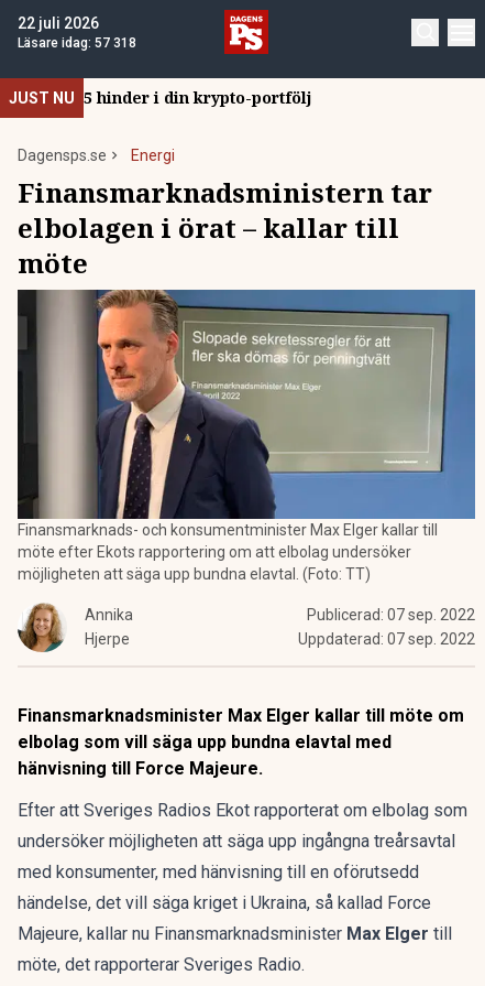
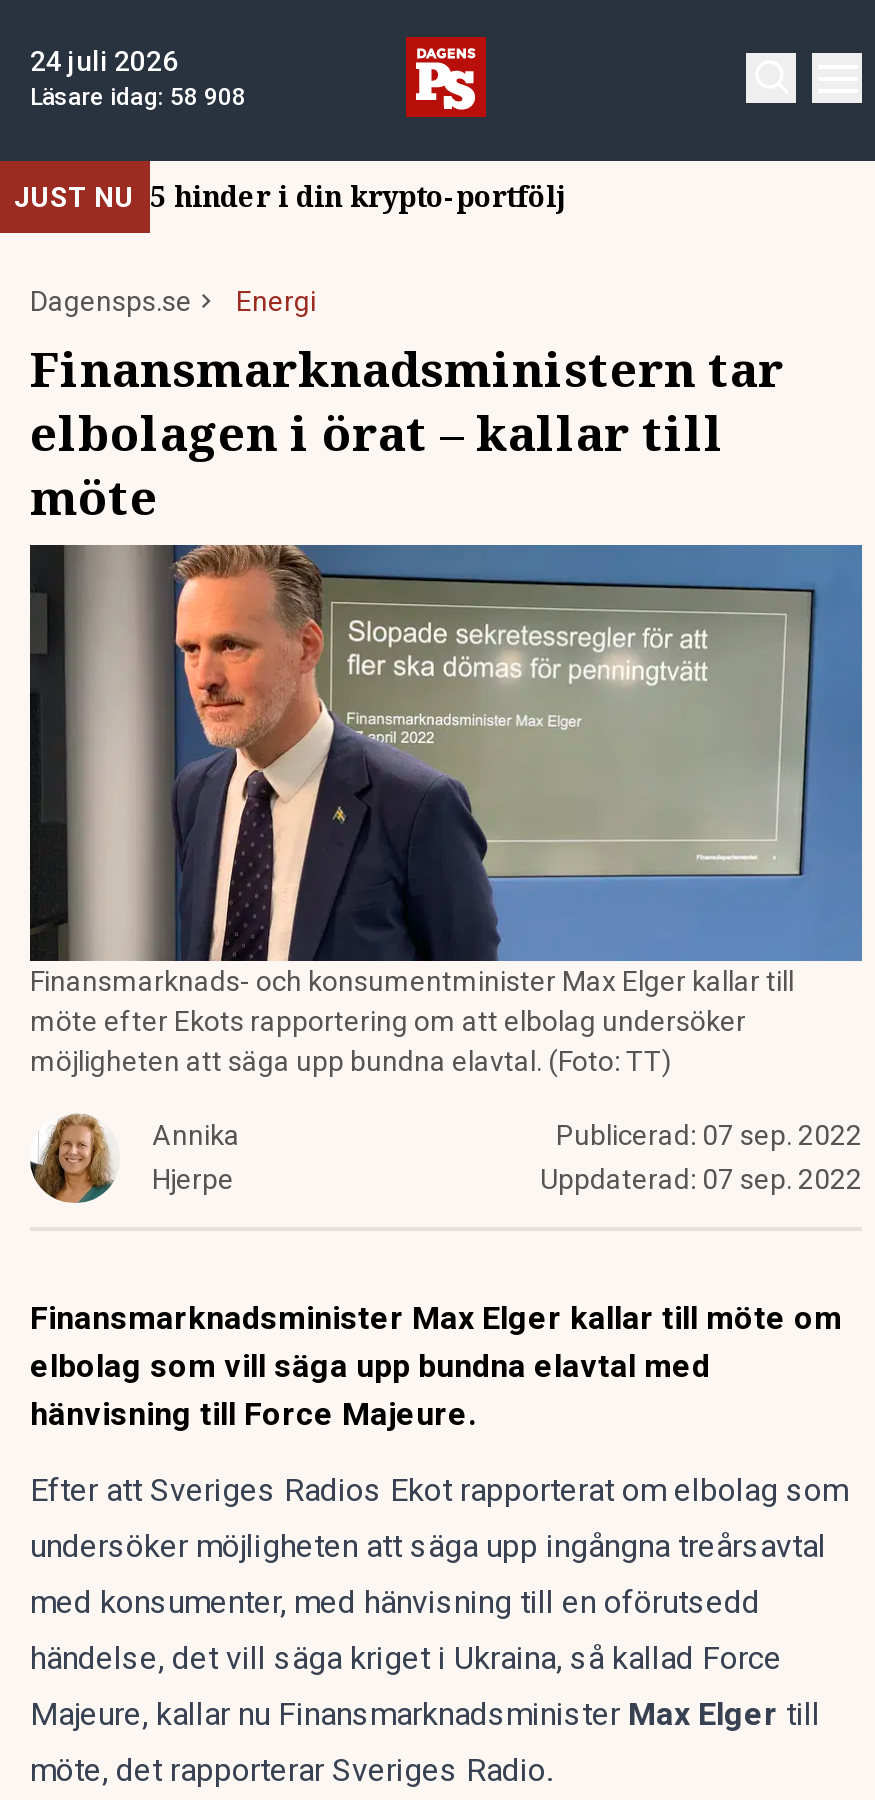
[18,14,99,32] 22 juli 2026 -> [30,45,178,77] 24 juli 2026
[18,35,136,51] Läsare idag: 57 318 -> [30,83,246,111] Läsare idag: 58 908

